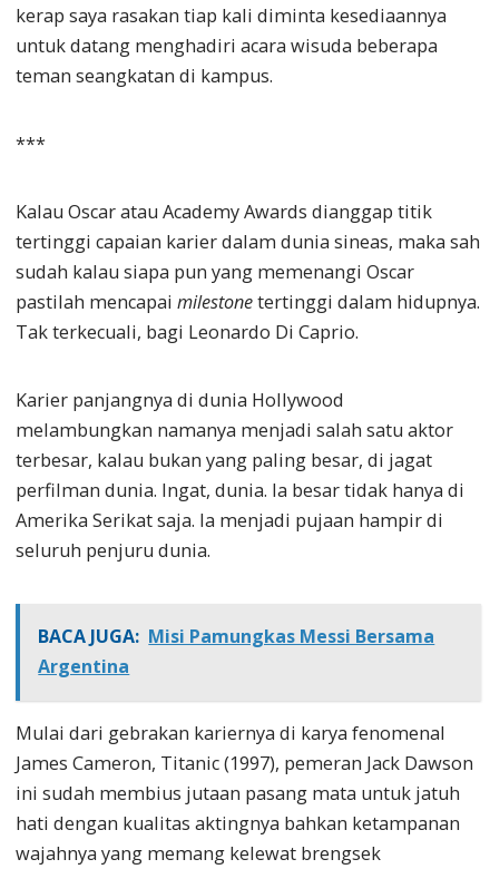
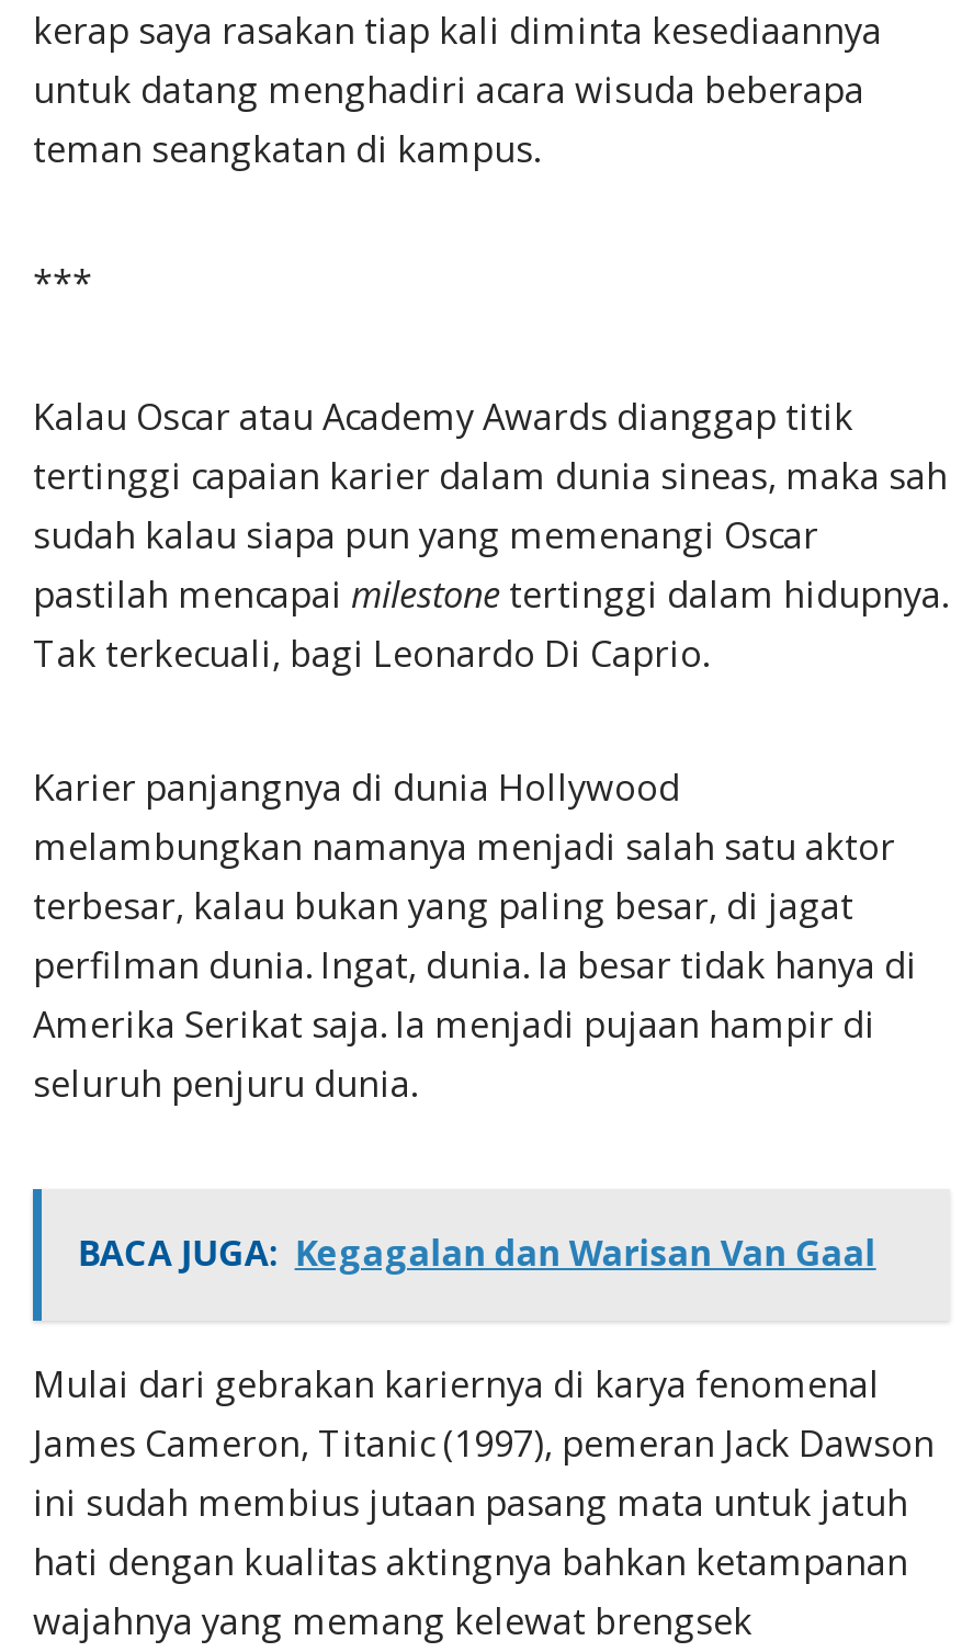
[38,624,435,679] BACA JUGA: Misi Pamungkas Messi Bersama | Argentina -> [77,1229,876,1278] BACA JUGA: Kegagalan dan Warisan Van Gaal

